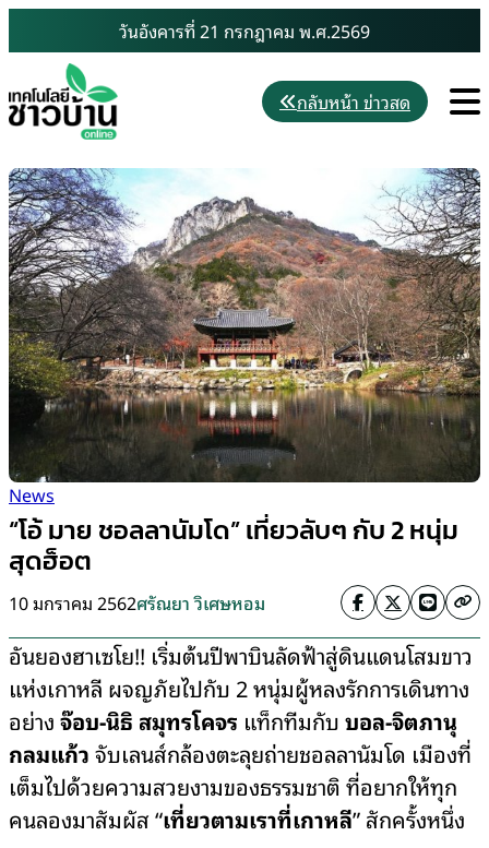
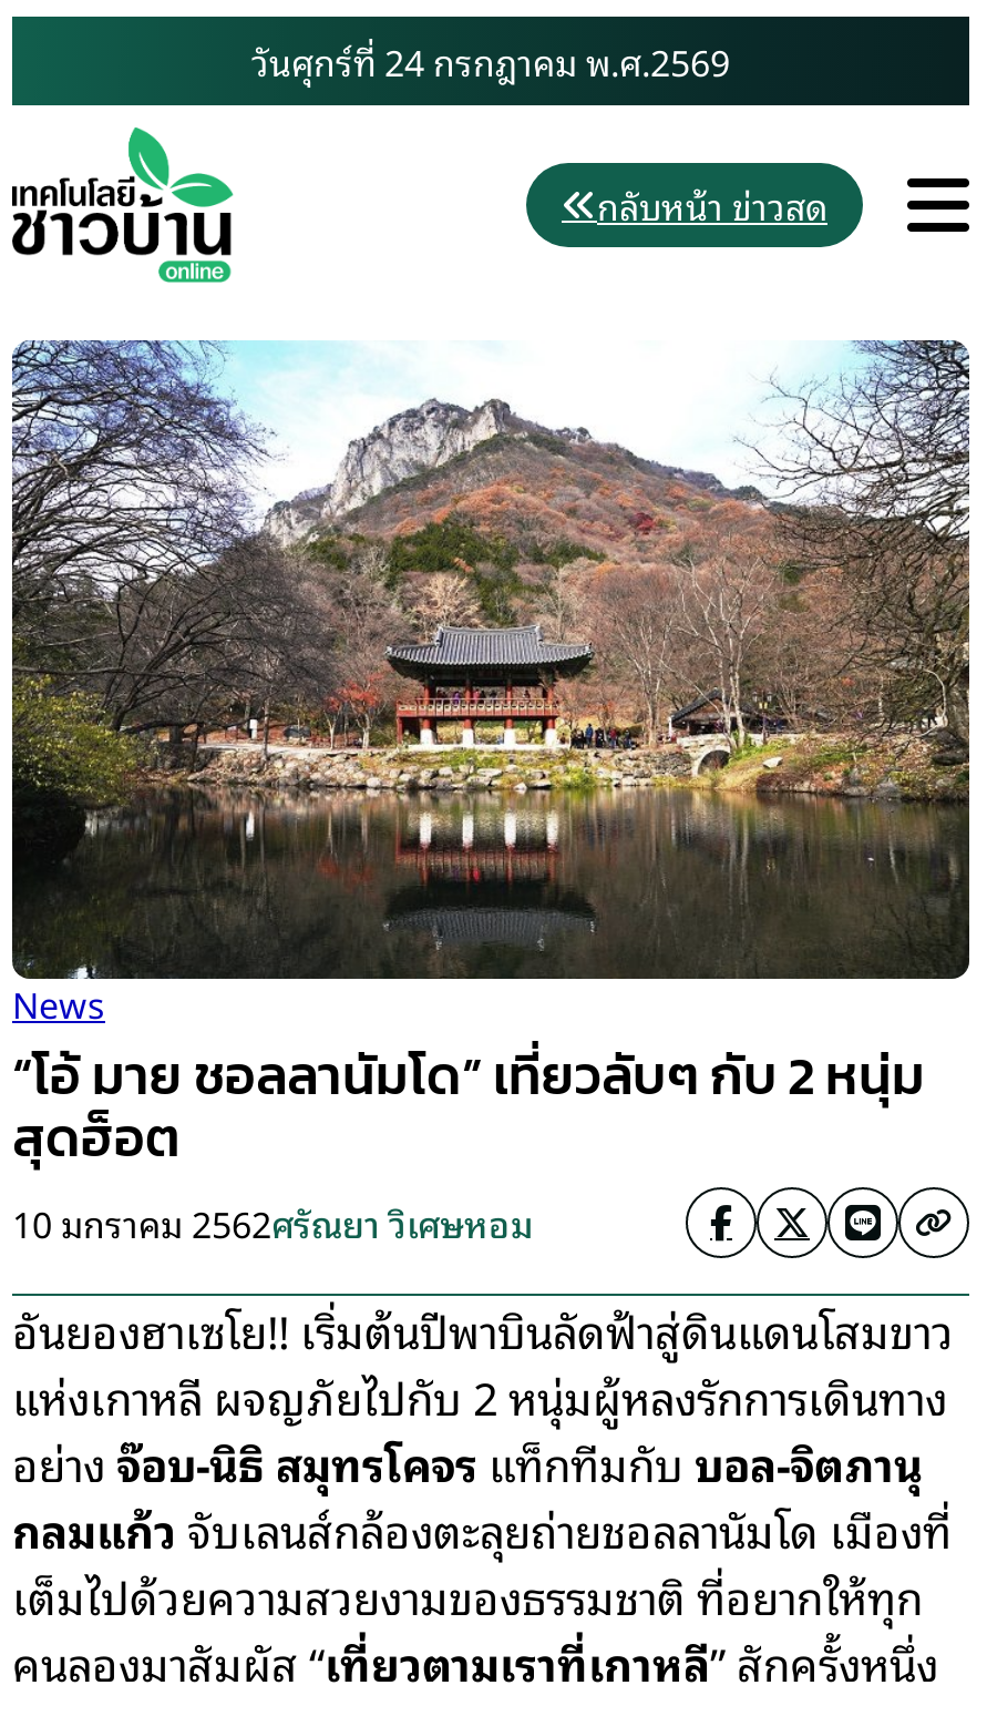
[119,16,370,45] วันอังคารที่ 21 กรกฎาคม พ.ศ.2569 -> [251,32,730,90] วันศุกร์ที่ 24 กรกฎาคม พ.ศ.2569

